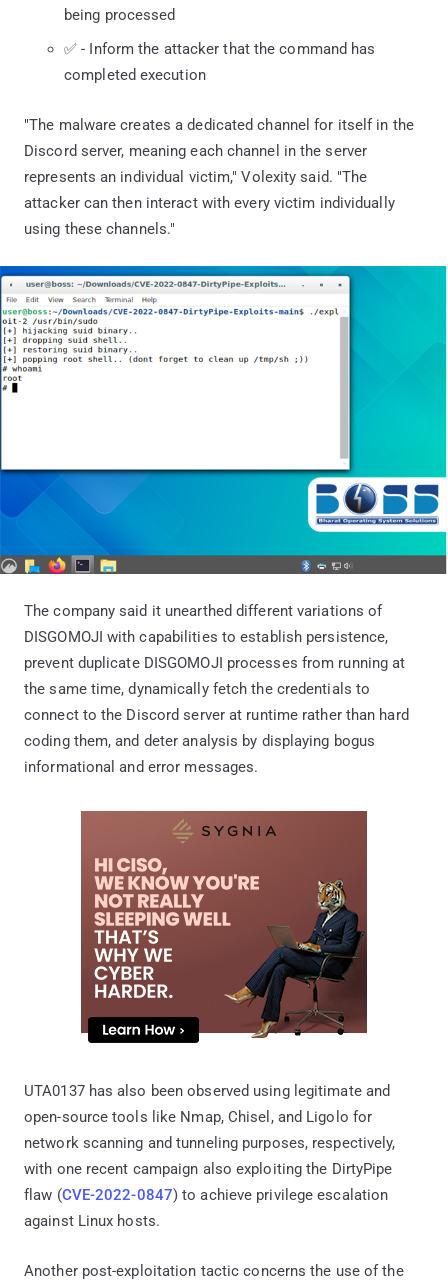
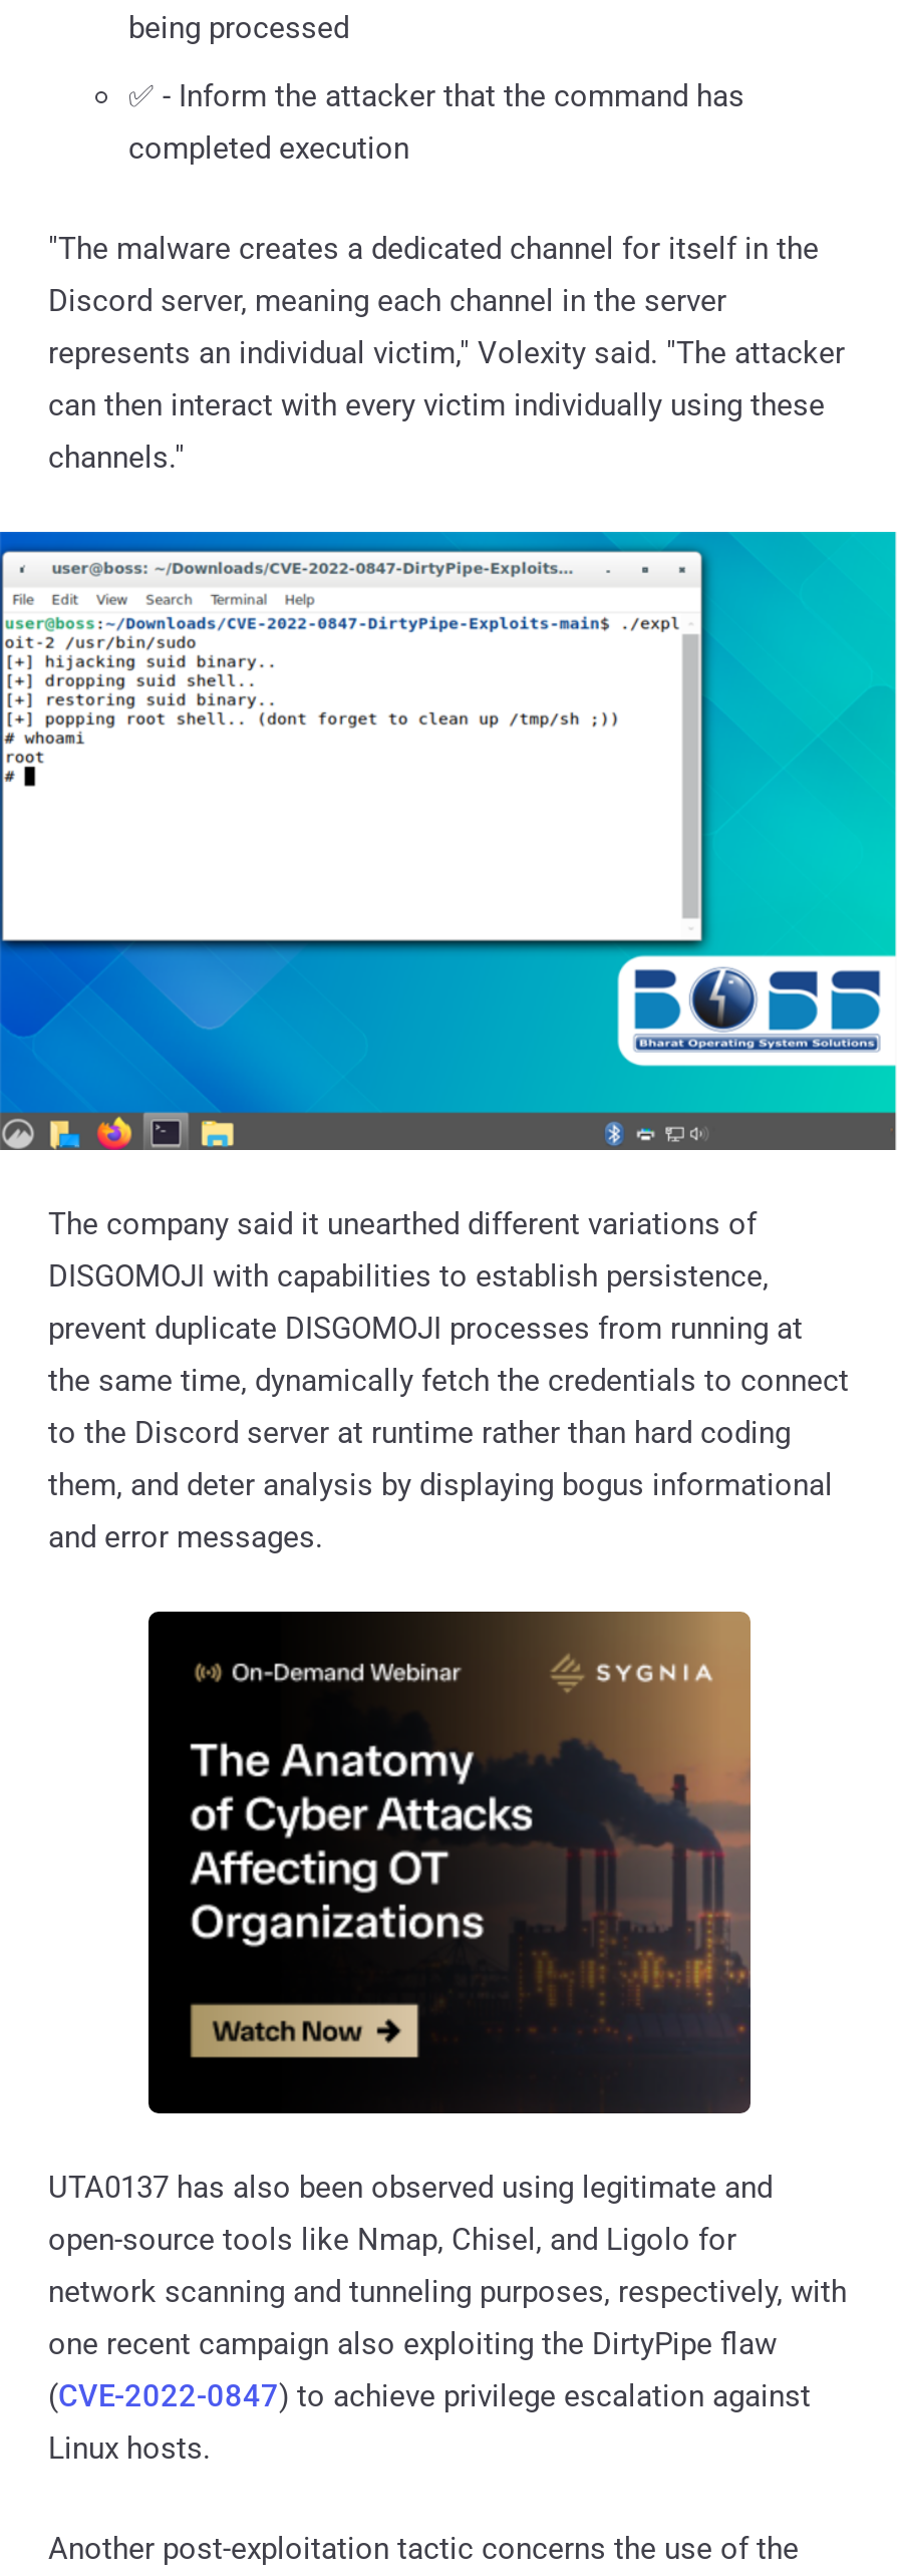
[74,804,374,1054] [image] -> [146,1610,753,2115] [image]

